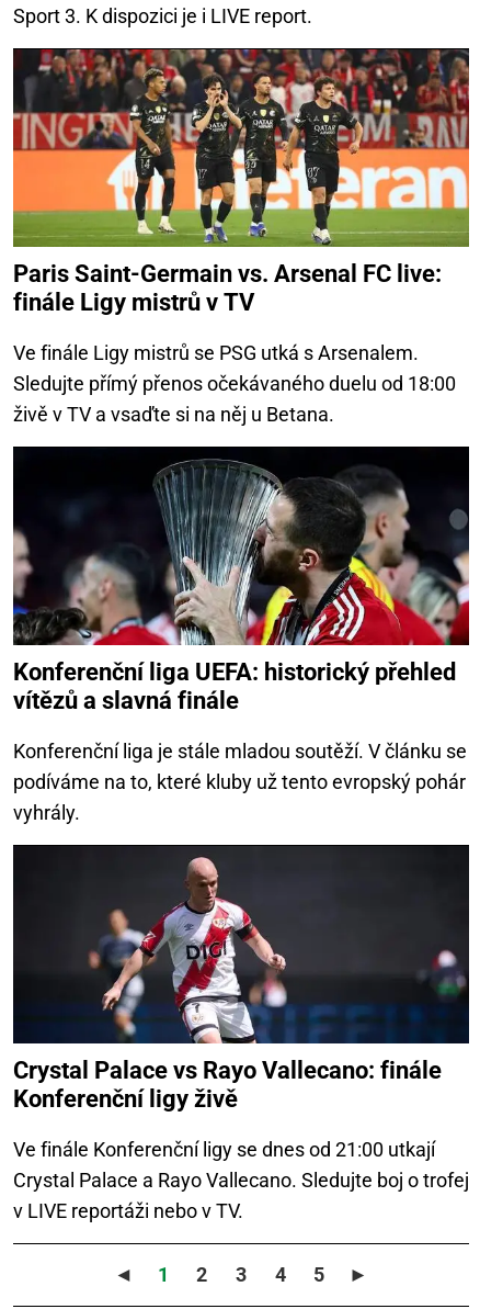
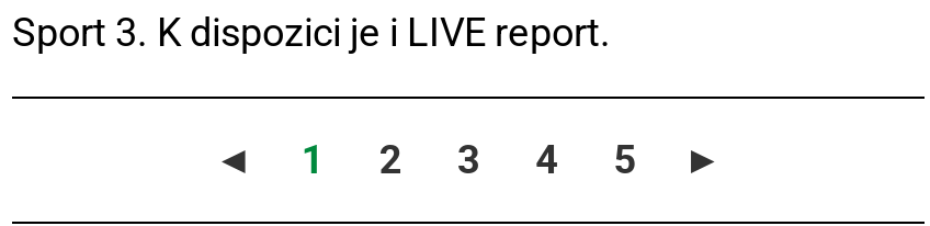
[12,48,470,426] [image] | Paris Saint-Germain vs. Arsenal FC live: | finále Ligy mistrů v TV | Ve finále Ligy mistrů se PSG utká s Arsenalem. | Sledujte přímý přenos očekávaného duelu od 18:00 | živě v TV a vsaďte si na něj u Betana. -> none
[12,445,470,824] [image] | Konferenční liga UEFA: historický přehled | vítězů a slavná finále | Konferenční liga je stále mladou soutěží. V článku se | podíváme na to, které kluby už tento evropský pohár | vyhrály. -> none
[12,844,470,1222] [image] | Crystal Palace vs Rayo Vallecano: finále | Konferenční ligy živě | Ve finále Konferenční ligy se dnes od 21:00 utkají | Crystal Palace a Rayo Vallecano. Sledujte boj o trofej | v LIVE reportáži nebo v TV. -> none

